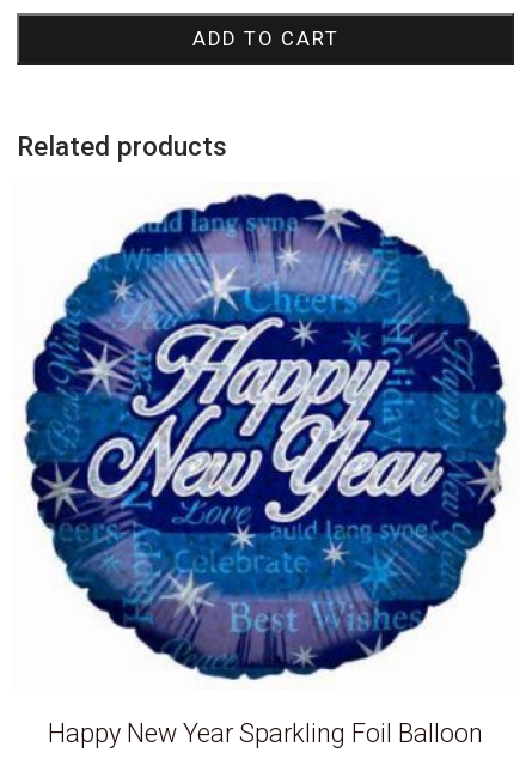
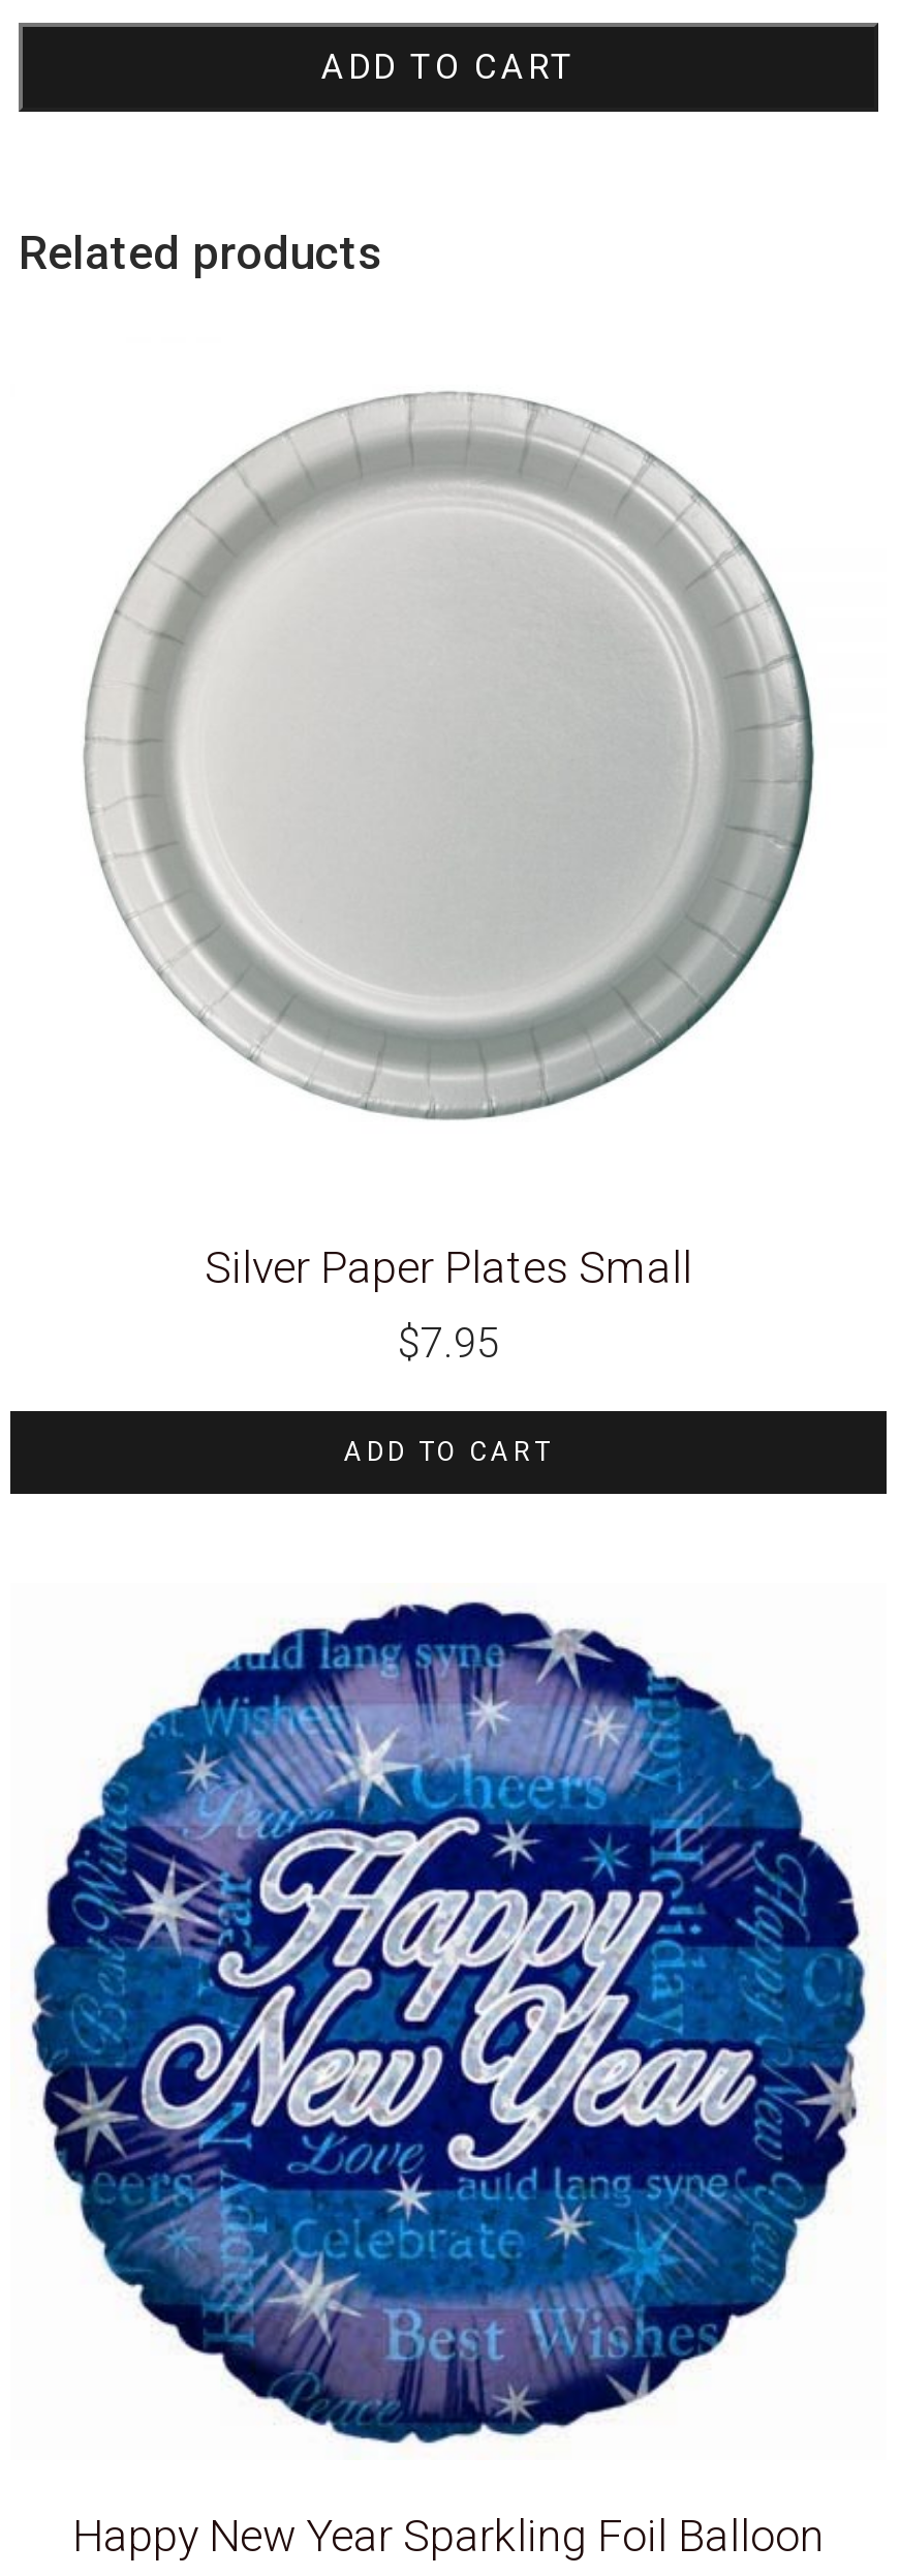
none -> [83,391,816,1121] [image]
none -> [205,1242,692,1466] Silver Paper Plates Small | $7.95 | ADD TO CART

